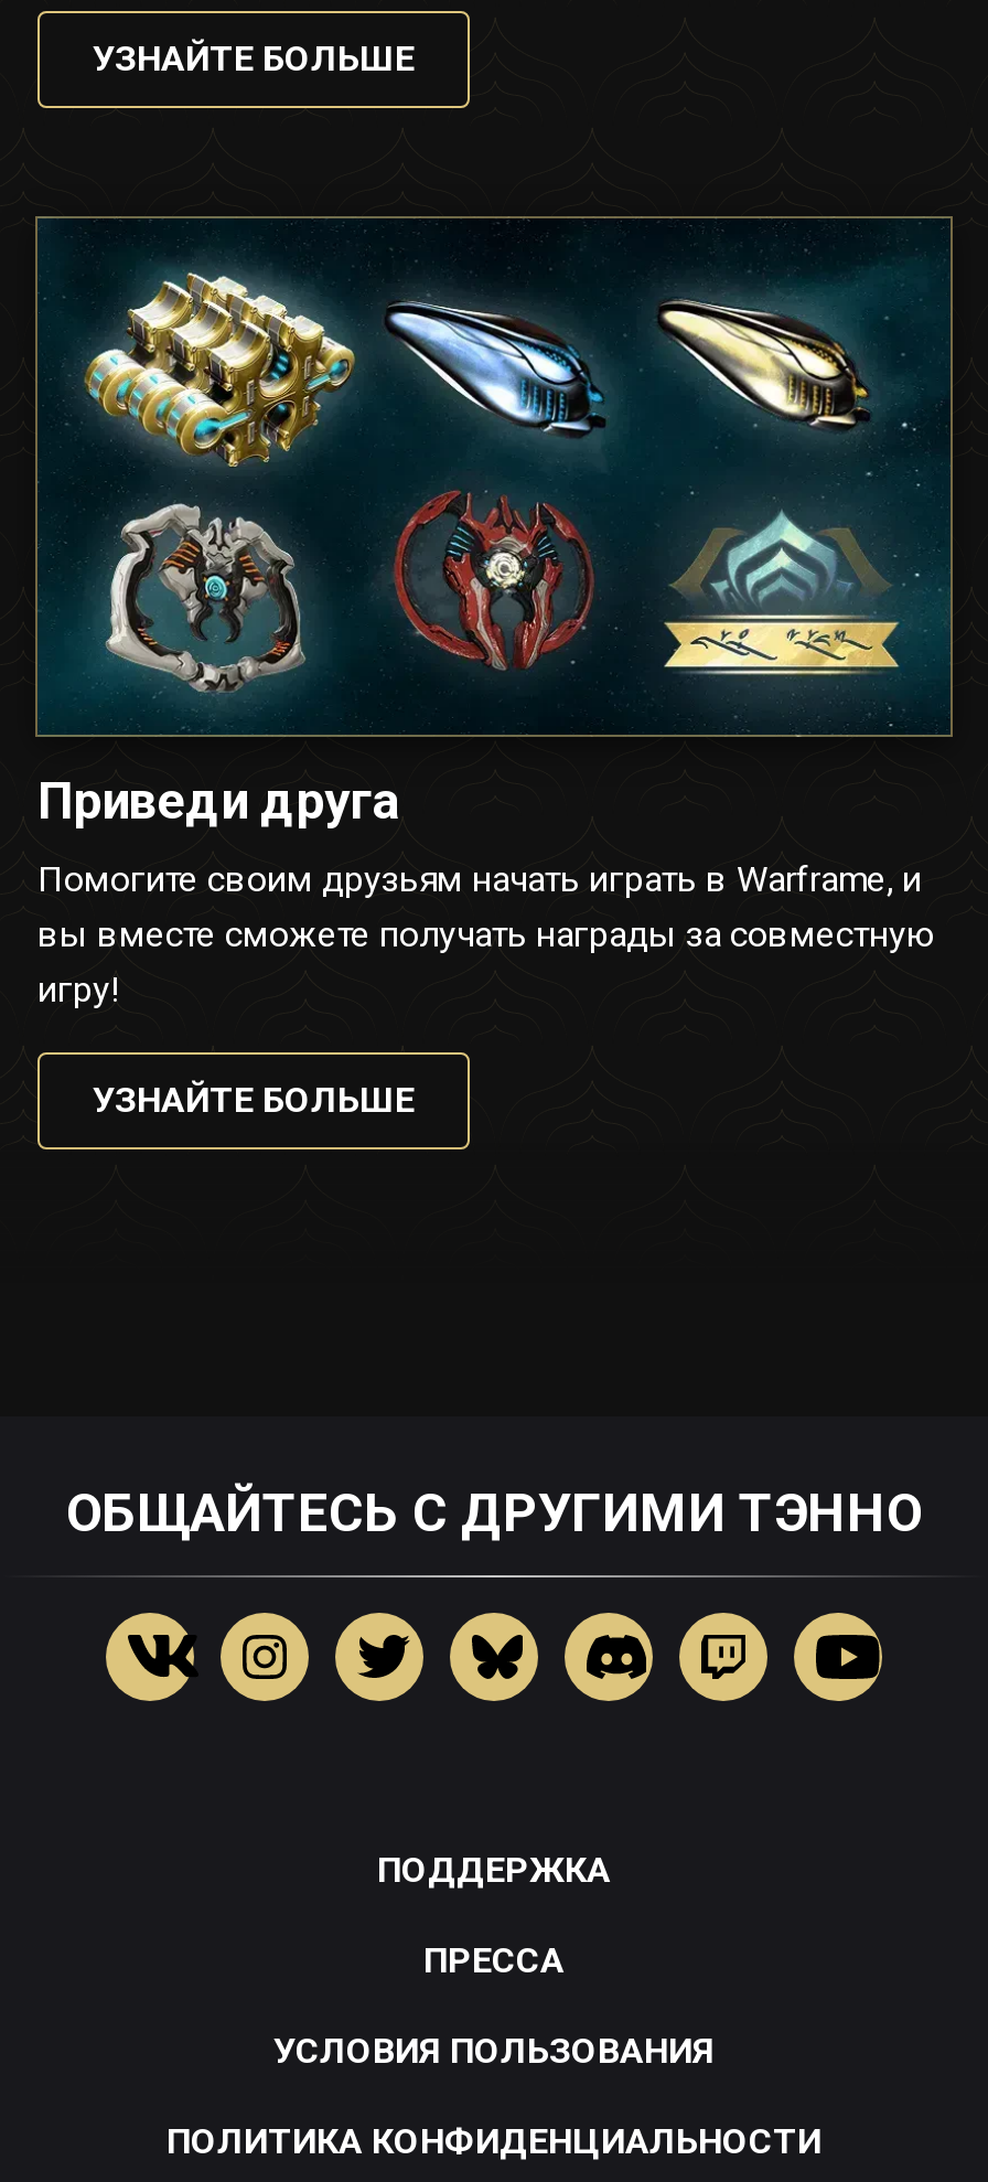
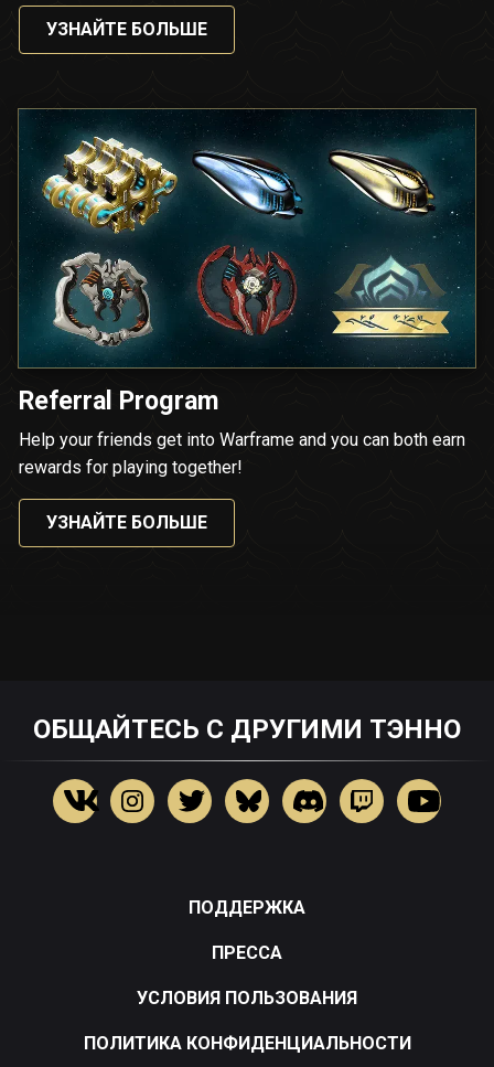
[37,772,937,1010] Приведи друга | Помогите своим друзьям начать играть в Warframe, и | вы вместе сможете получать награды за совместную | игру! -> [19,386,465,478] Referral Program | Help your friends get into Warframe and you can both earn | rewards for playing together!

